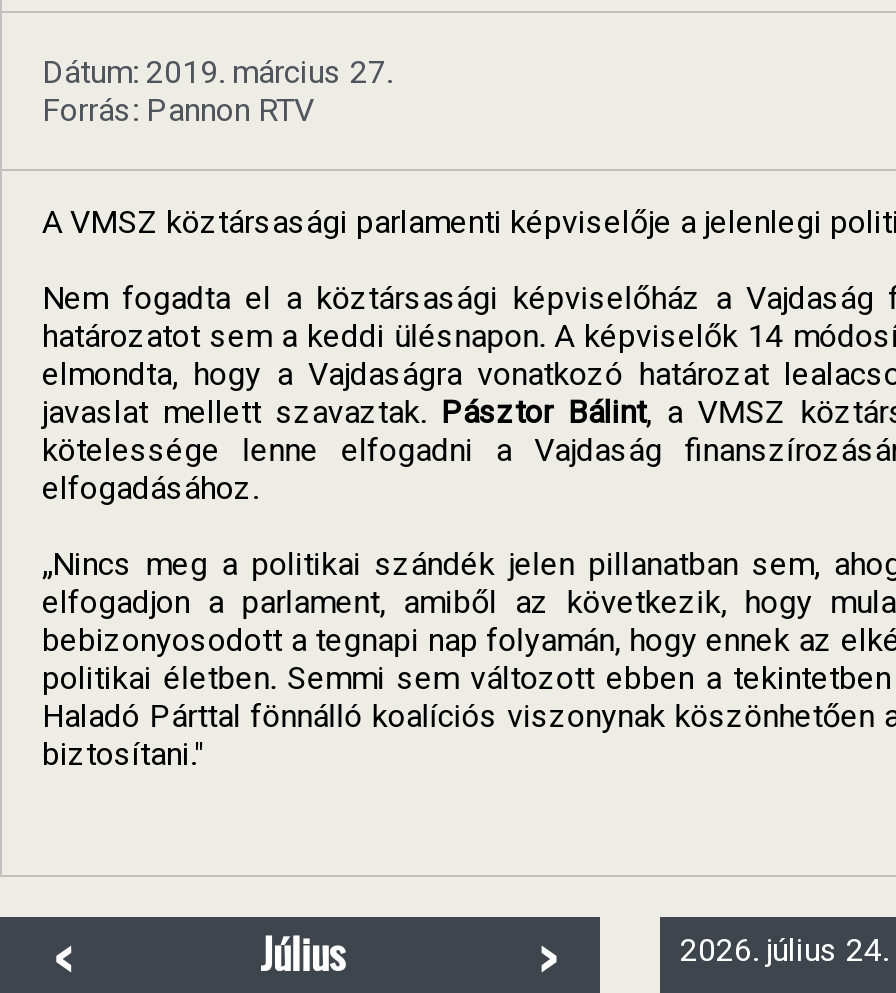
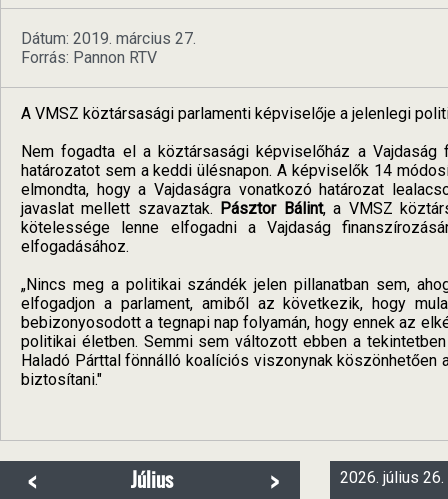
[680,931,888,969] 2026. július 24. -> [340,468,444,487] 2026. július 26.

